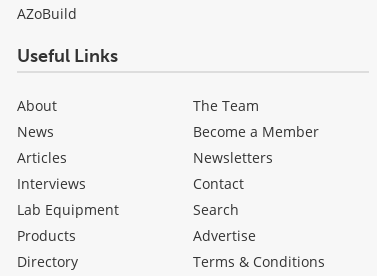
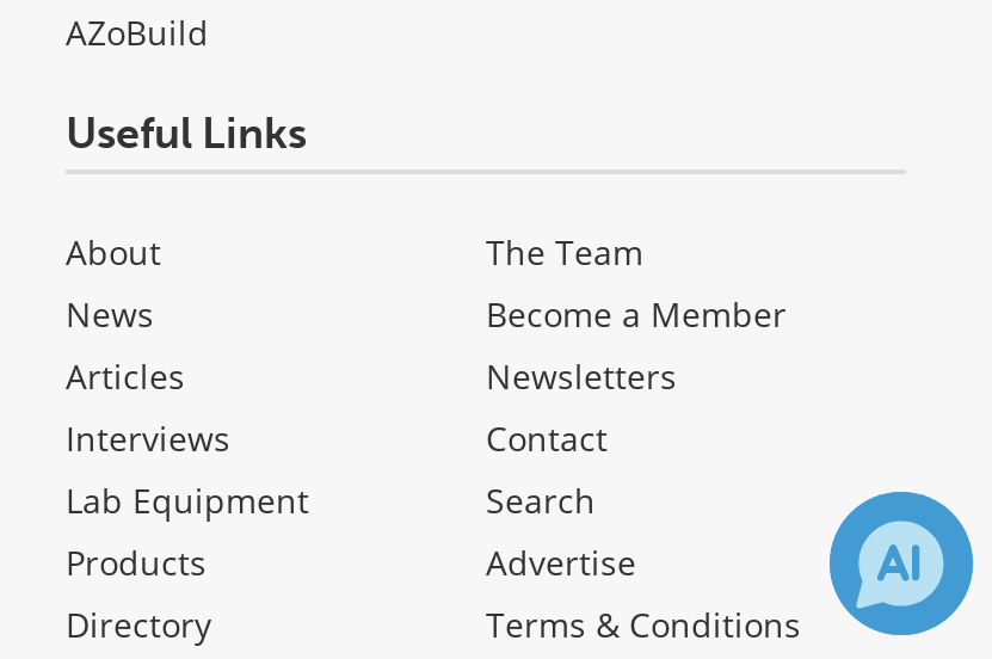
none -> [827,489,975,638] [image]

